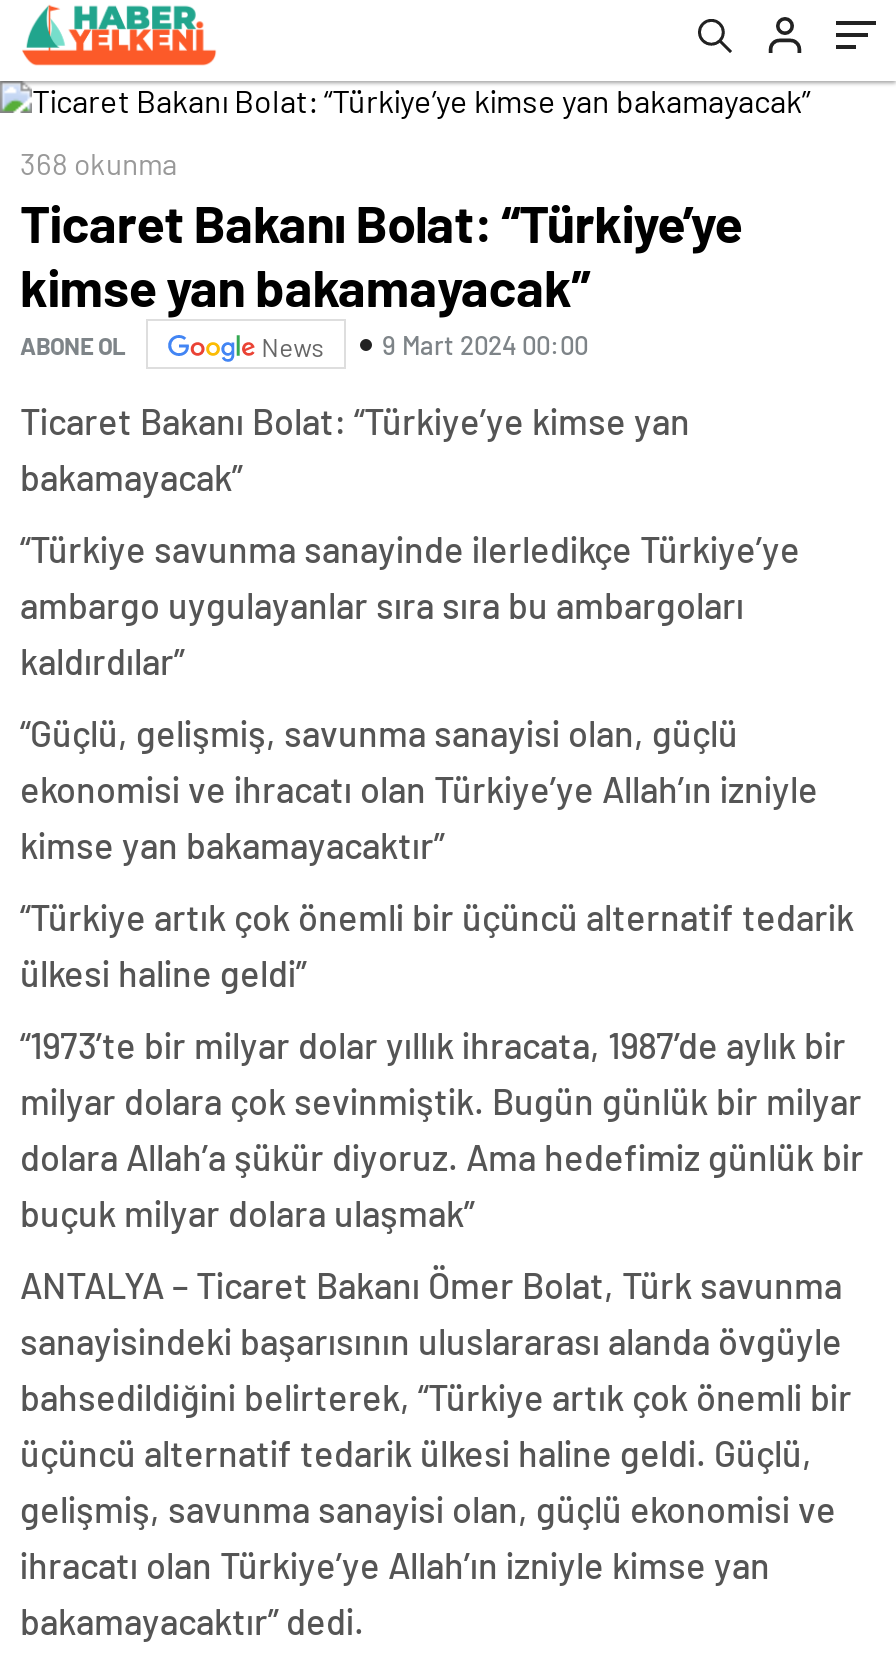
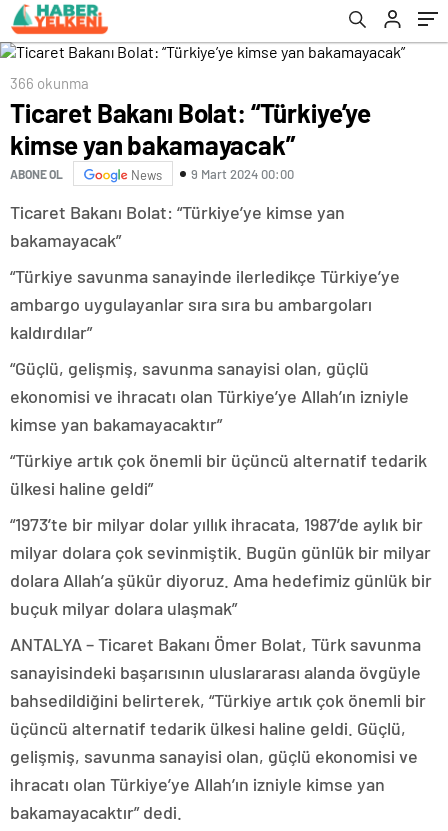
[20,145,178,181] 368 okunma -> [10,74,89,92] 366 okunma

